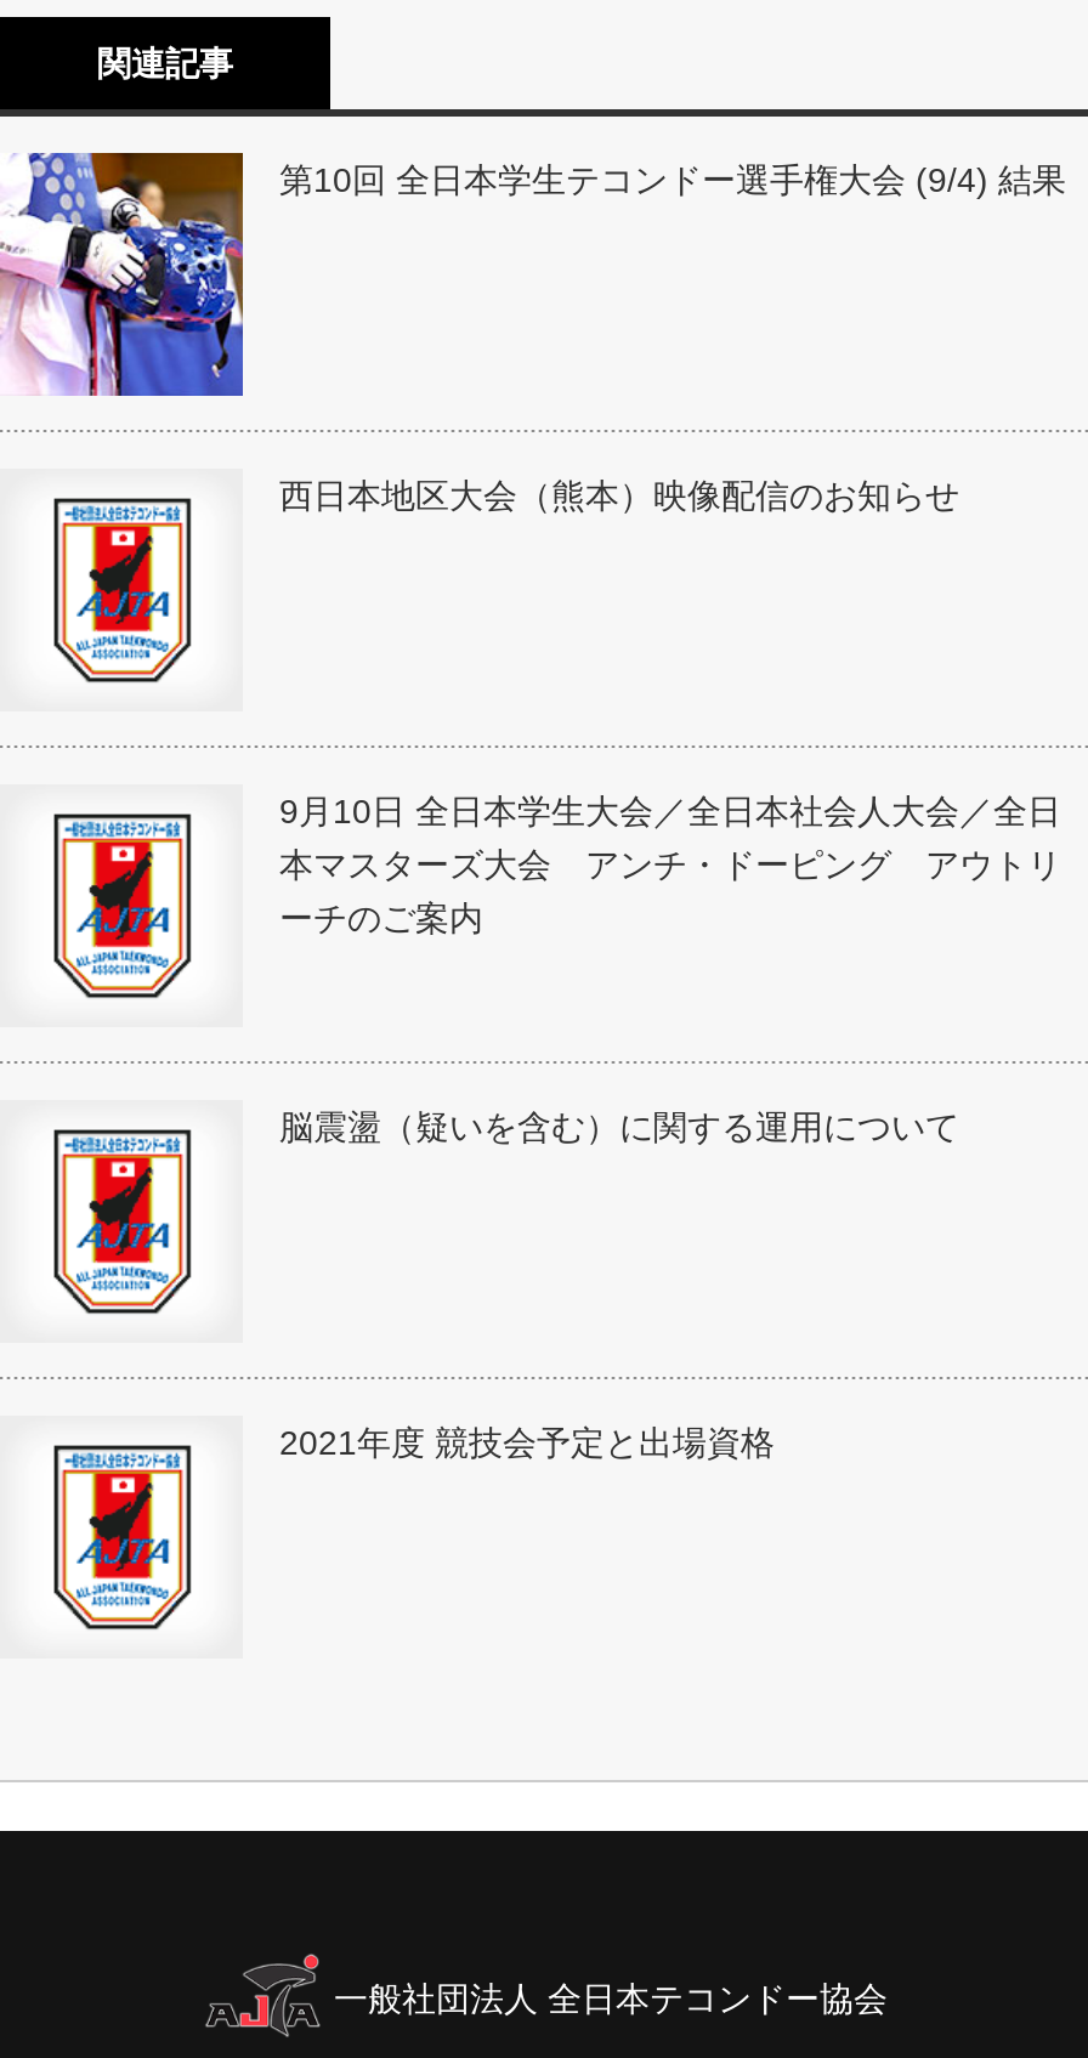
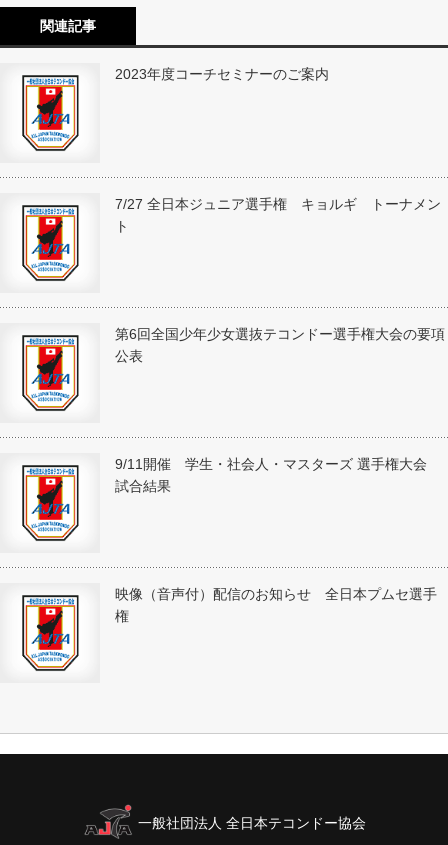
[7,151,1066,398] [image] | 第10回 全日本学生テコンドー選手権大会 (9/4) 結果 -> [3,63,329,163] [image] | 2023年度コーチセミナーのご案内
[279,475,959,514] 西日本地区大会（熊本）映像配信のお知らせ -> [115,196,441,234] 7/27 全日本ジュニア選手権 キョルギ トーナメン | ト
[279,791,1061,937] 9月10日 全日本学生大会／全日本社会人大会／全日 | 本マスターズ大会 アンチ・ドーピング アウトリ | ーチのご案内 -> [115,326,445,364] 第6回全国少年少女選抜テコンドー選手権大会の要項 | 公表
[279,1107,959,1146] 脳震盪（疑いを含む）に関する運用について -> [115,456,441,494] 9/11開催 学生・社会人・マスターズ 選手権大会 | 試合結果
[279,1423,775,1461] 2021年度 競技会予定と出場資格 -> [115,586,437,624] 映像（音声付）配信のお知らせ 全日本プムセ選手 | 権

